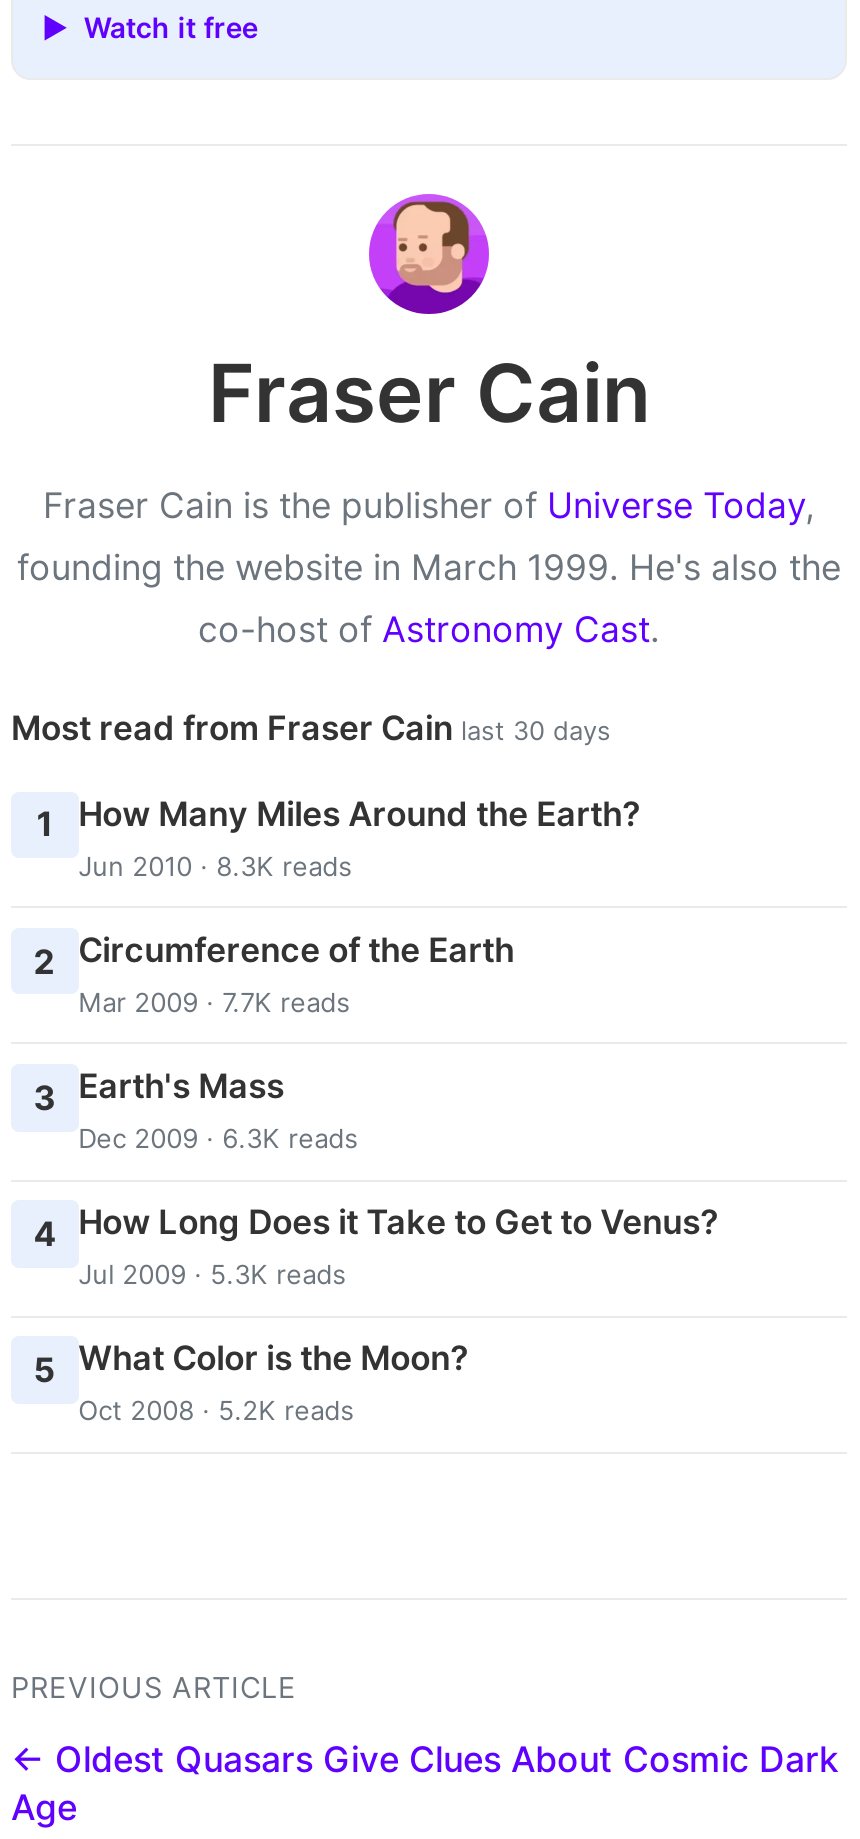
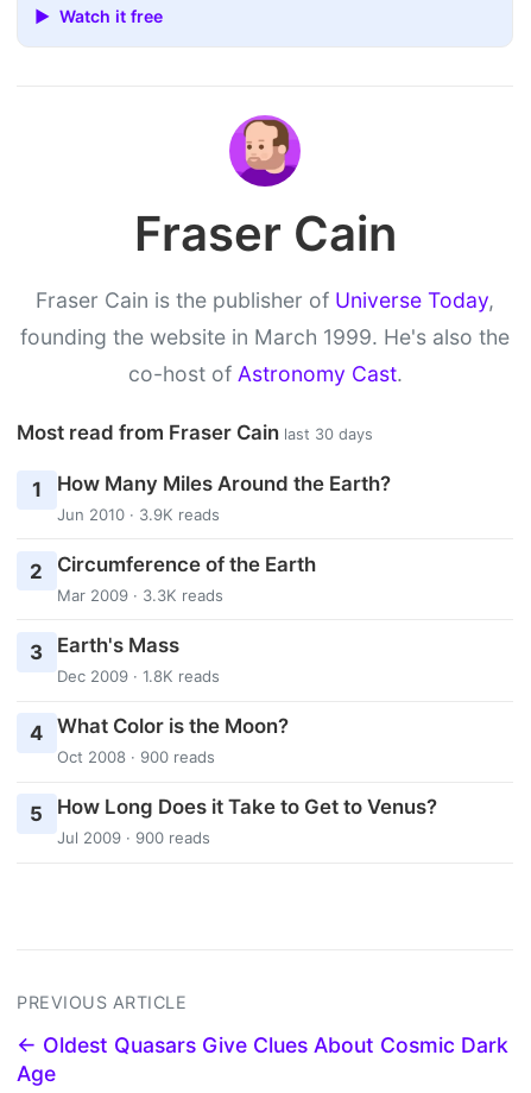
[78,849,352,881] Jun 2010 · 8.3K reads -> [57,504,219,523] Jun 2010 · 3.9K reads
[78,985,350,1017] Mar 2009 · 7.7K reads -> [57,585,223,604] Mar 2009 · 3.3K reads
[78,1122,358,1154] Dec 2009 · 6.3K reads -> [57,666,219,685] Dec 2009 · 1.8K reads
[34,1202,718,1290] 4 How Long Does it Take to Get to Venus? | Jul 2009 · 5.3K reads -> [30,714,288,766] 4 What Color is the Moon? | Oct 2008 · 900 reads
[34,1339,468,1427] 5 What Color is the Moon? | Oct 2008 · 5.2K reads -> [30,795,437,847] 5 How Long Does it Take to Get to Venus? | Jul 2009 · 900 reads

